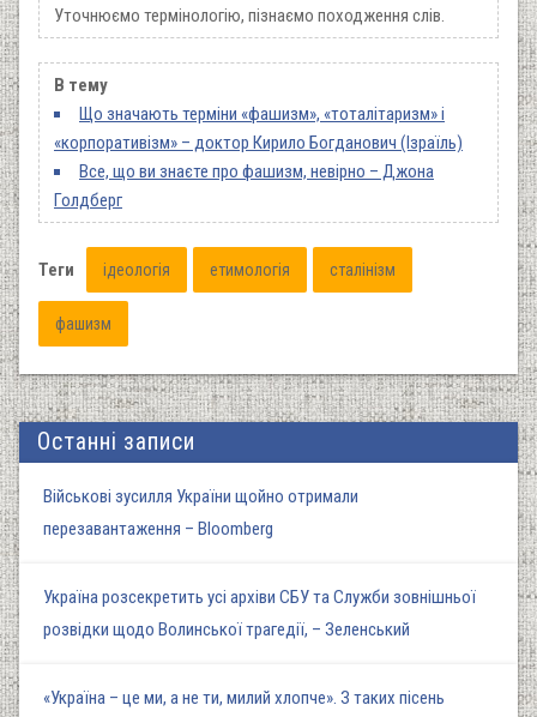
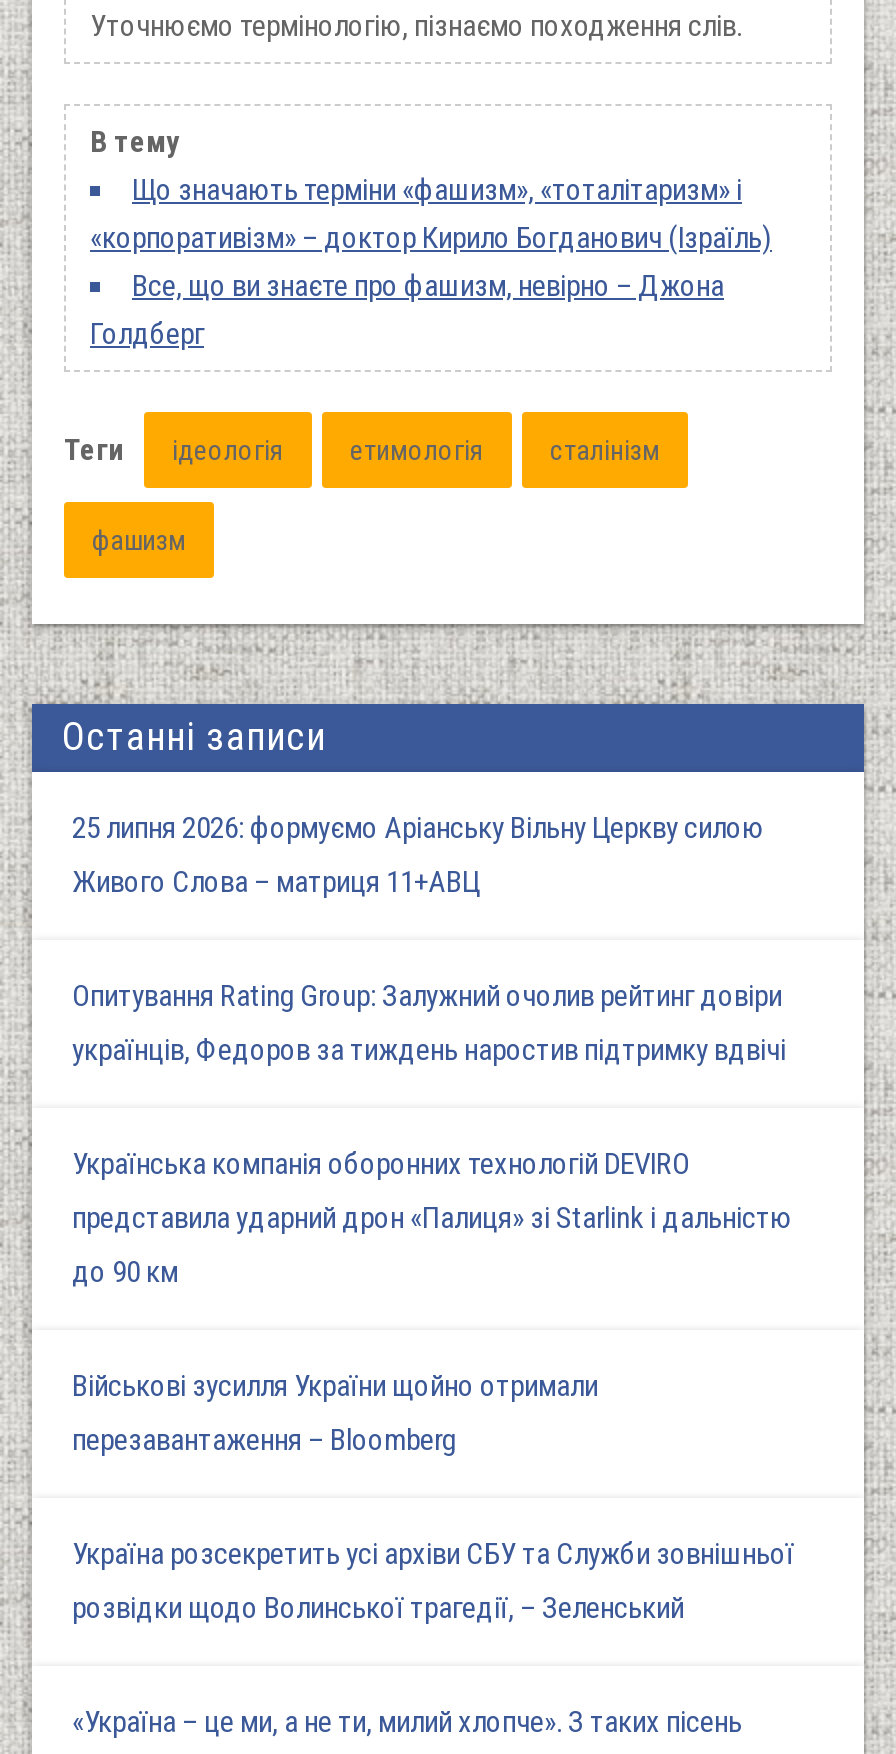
none -> [72,811,792,1291] 25 липня 2026: формуємо Аріанську Вільну Церкву силою | Живого Слова – матриця 11+АВЦ | Опитування Rating Group: Залужний очолив рейтинг довіри | українців, Федоров за тиждень наростив підтримку вдвічі | Українська компанія оборонних технологій DEVIRO | представила ударний дрон «Палиця» зі Starlink і дальністю | до 90 км

